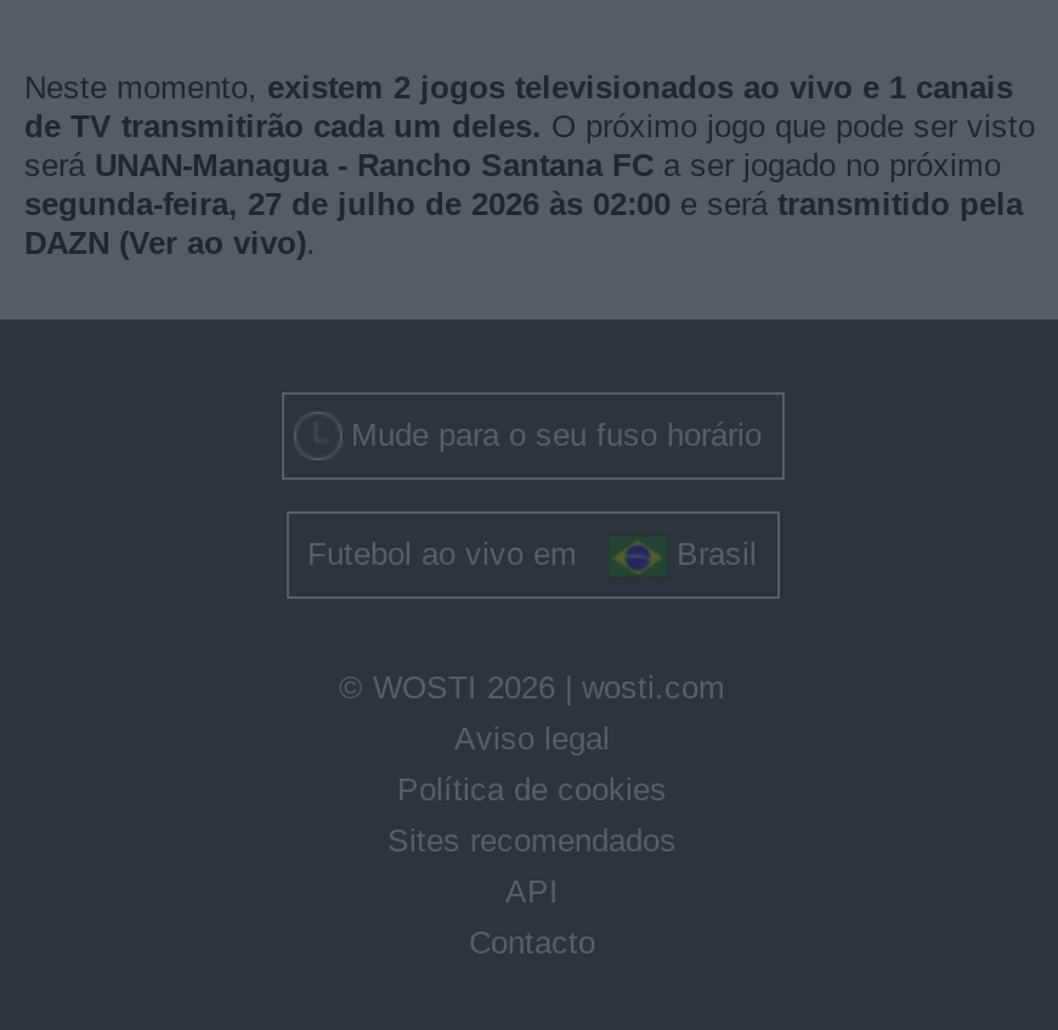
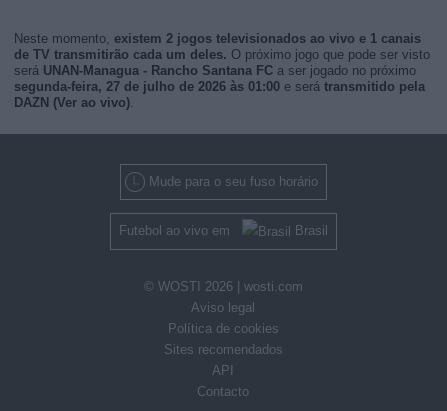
[24,186,1023,222] segunda-feira, 27 de julho de 2026 às 02:00 e será transmitido pela -> [14,79,425,94] segunda-feira, 27 de julho de 2026 às 01:00 e será transmitido pela

